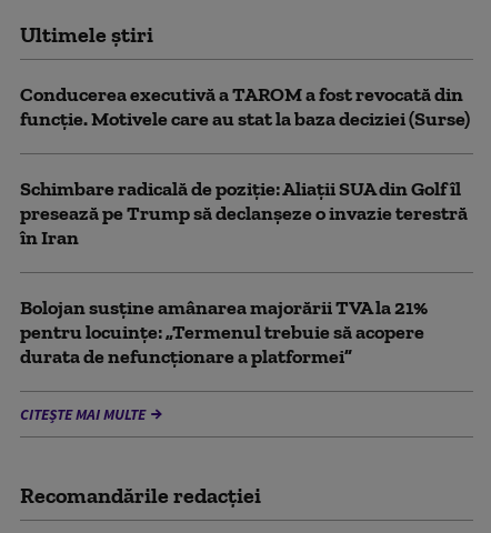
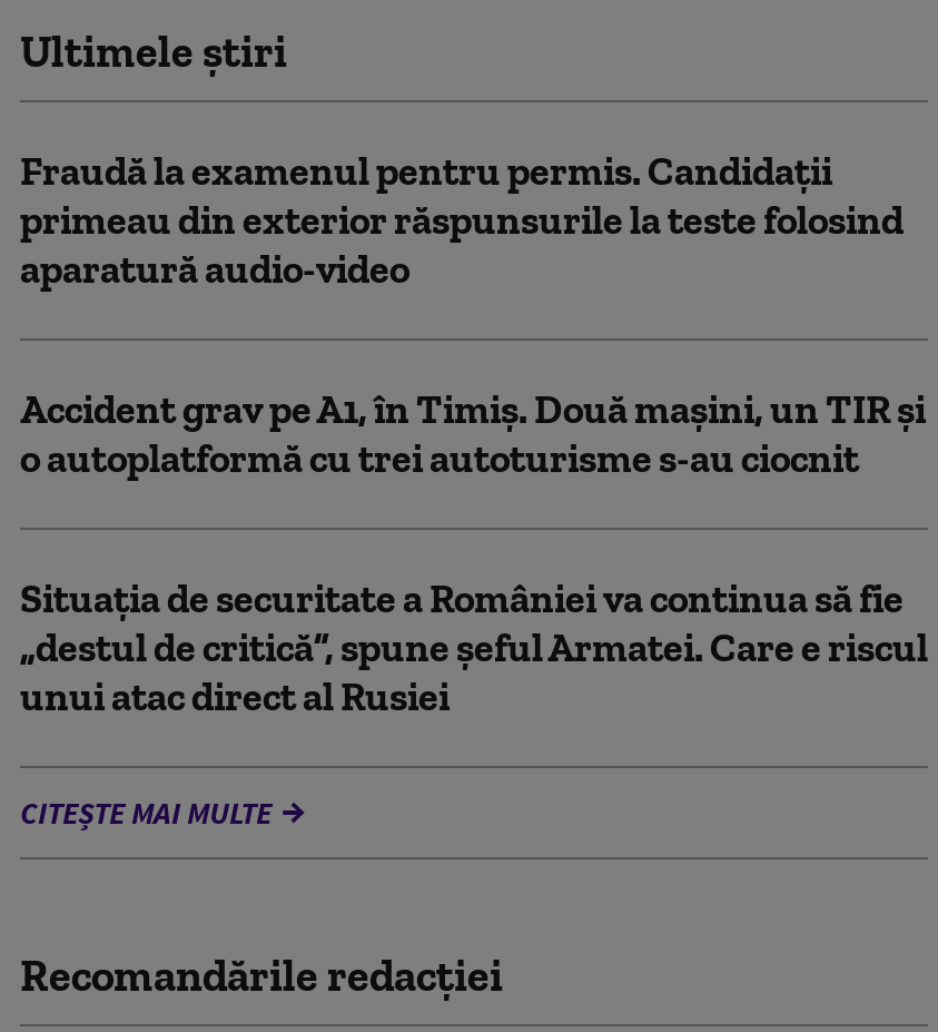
[20,82,470,131] Conducerea executivă a TAROM a fost revocată din | funcție. Motivele care au stat la baza deciziei (Surse) -> [20,146,904,293] Fraudă la examenul pentru permis. Candidaţii | primeau din exterior răspunsurile la teste folosind | aparatură audio-video
[20,177,468,250] Schimbare radicală de poziție: Aliații SUA din Golf îl | presează pe Trump să declanșeze o invazie terestră | în Iran -> [20,385,926,482] Accident grav pe A1, în Timiș. Două mașini, un TIR și | o autoplatformă cu trei autoturisme s-au ciocnit
[20,296,428,369] Bolojan susține amânarea majorării TVA la 21% | pentru locuințe: „Termenul trebuie să acopere | durata de nefuncționare a platformei” -> [20,574,928,721] Situația de securitate a României va continua să fie | „destul de critică”, spune șeful Armatei. Care e riscul | unui atac direct al Rusiei

